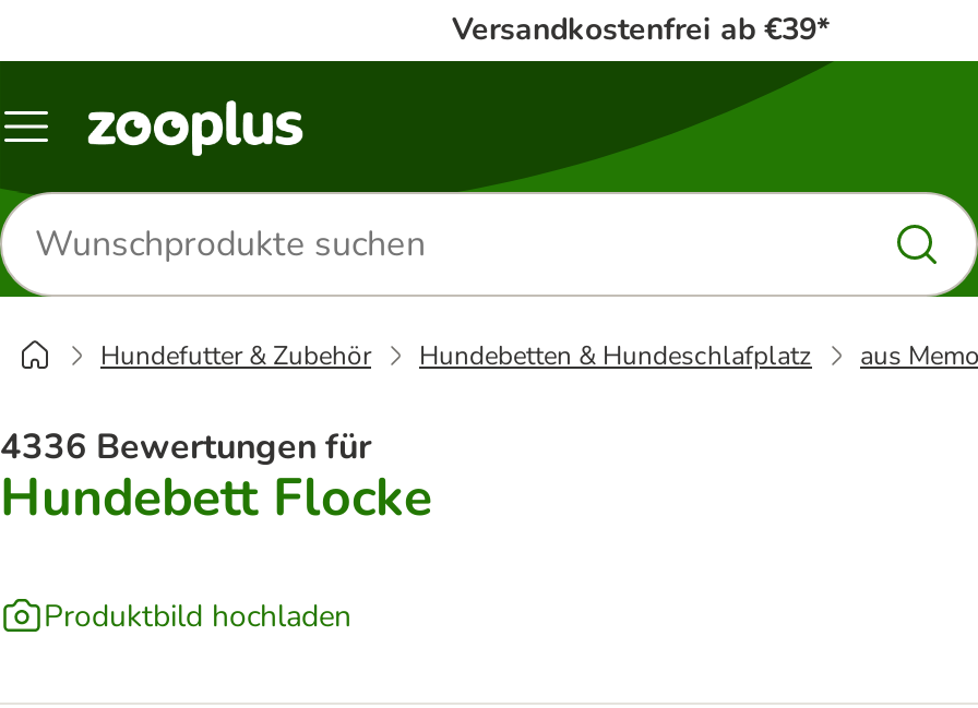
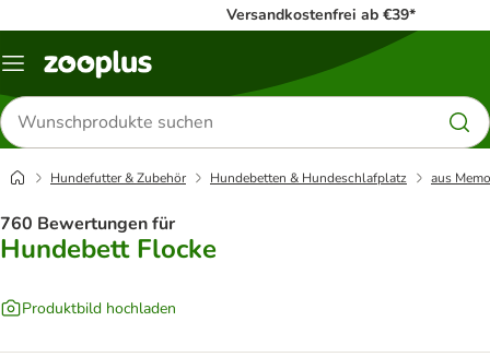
[0,423,371,471] 4336 Bewertungen für -> [0,212,175,236] 760 Bewertungen für

